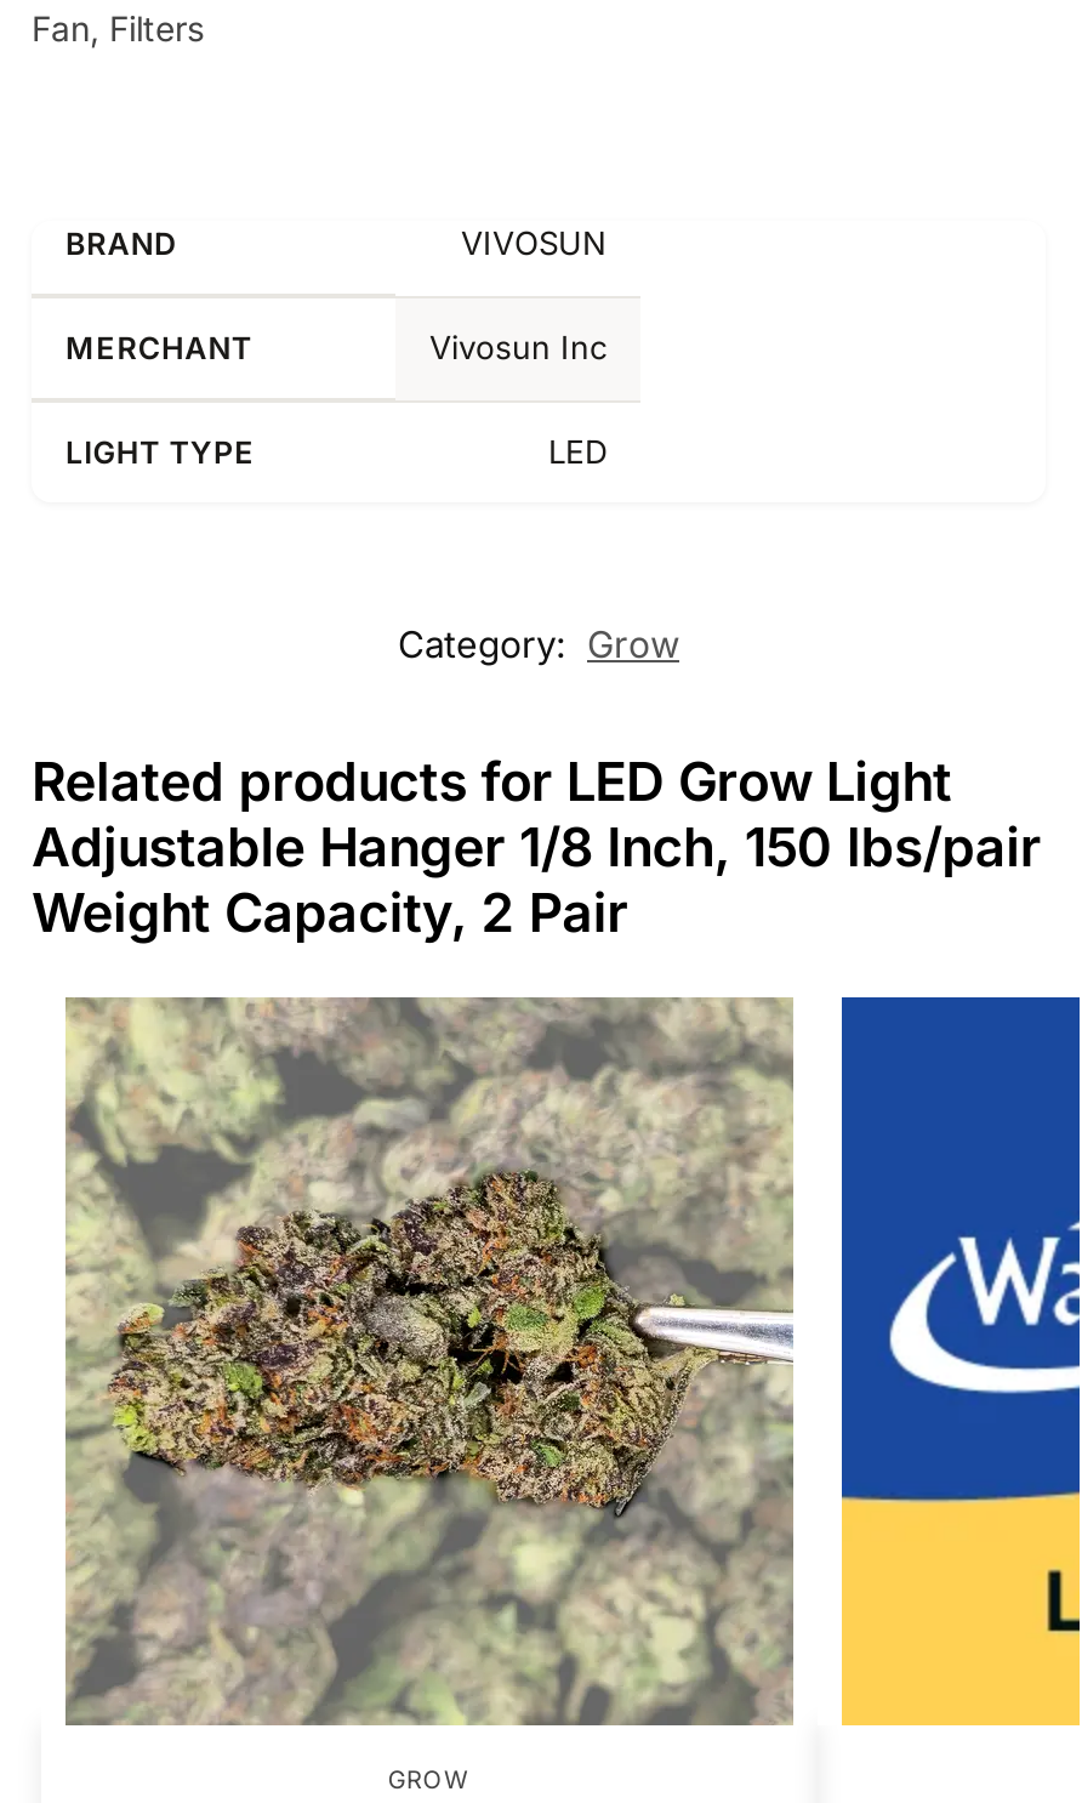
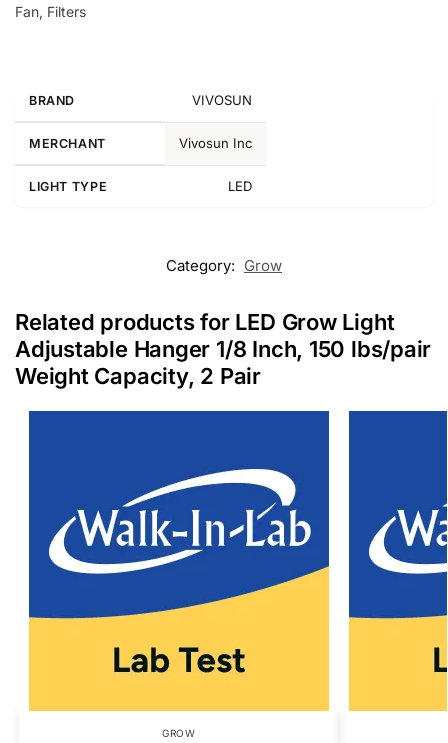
[63,995,796,1728] [image] -> [28,410,330,712] [image]

